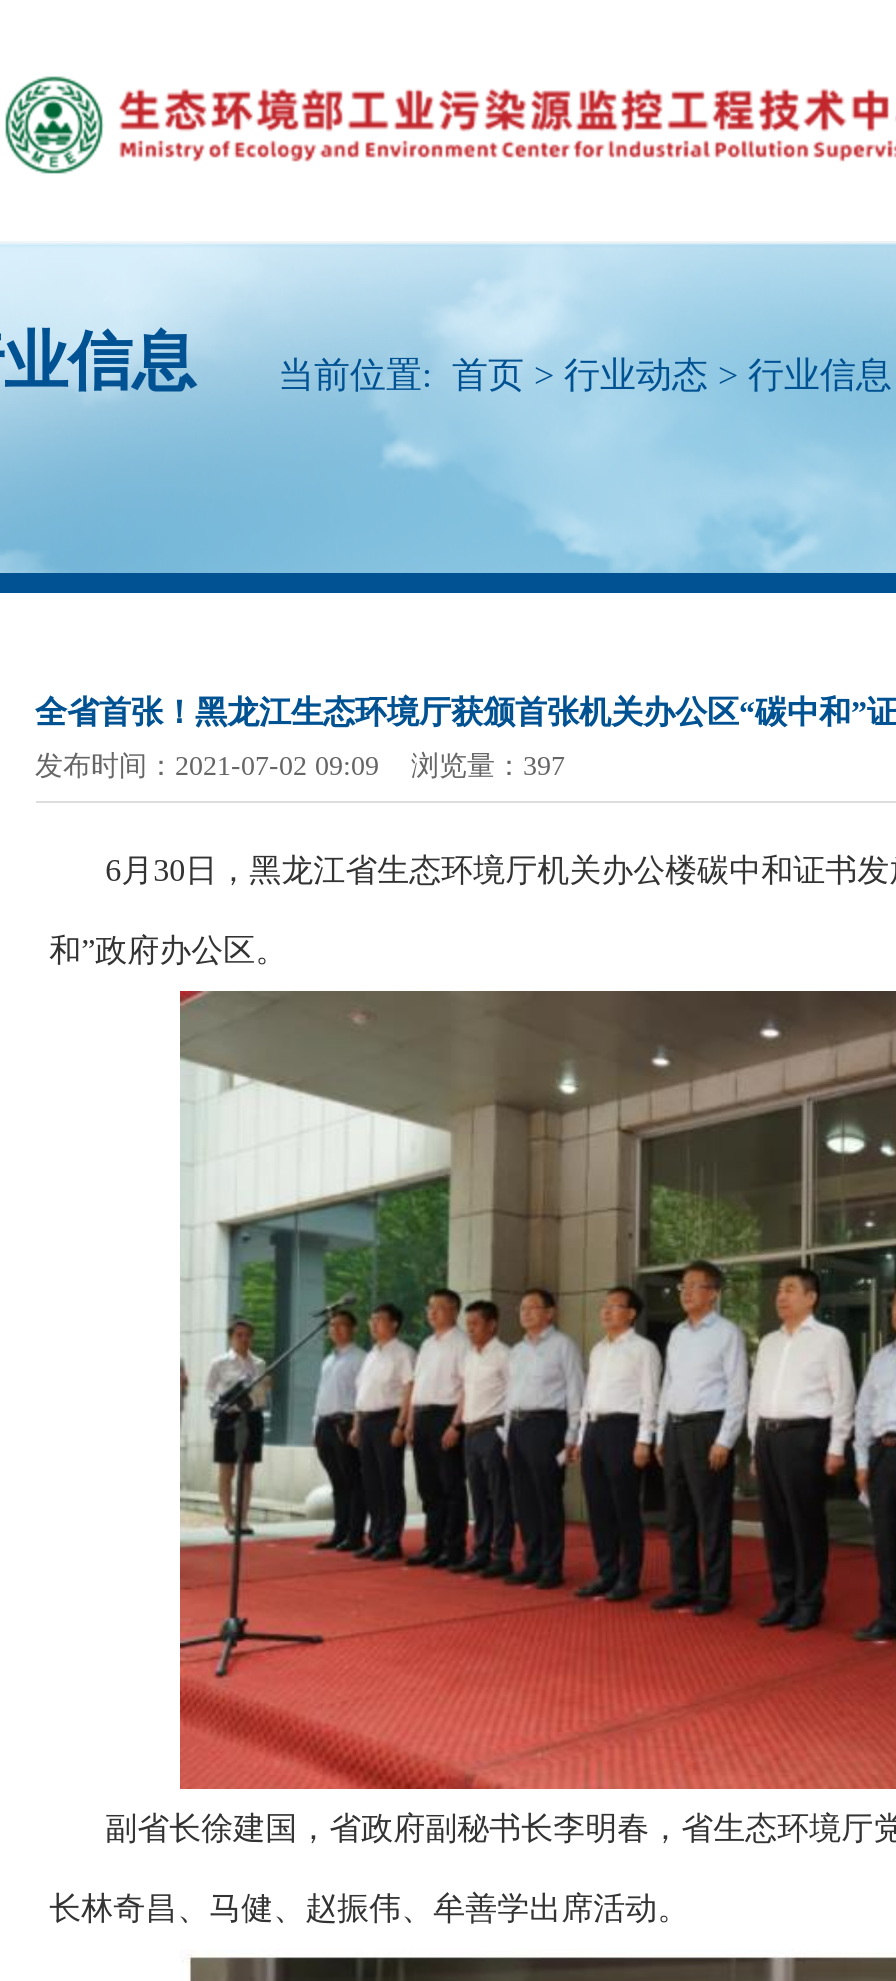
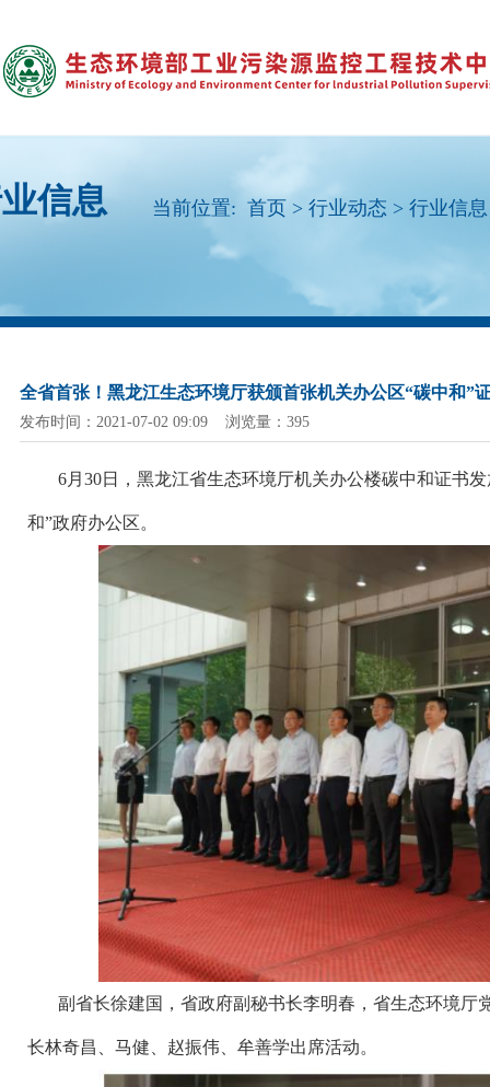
[35,751,597,781] 发布时间：2021-07-02 09:09 浏览量：397 -> [19,414,326,430] 发布时间：2021-07-02 09:09 浏览量：395

